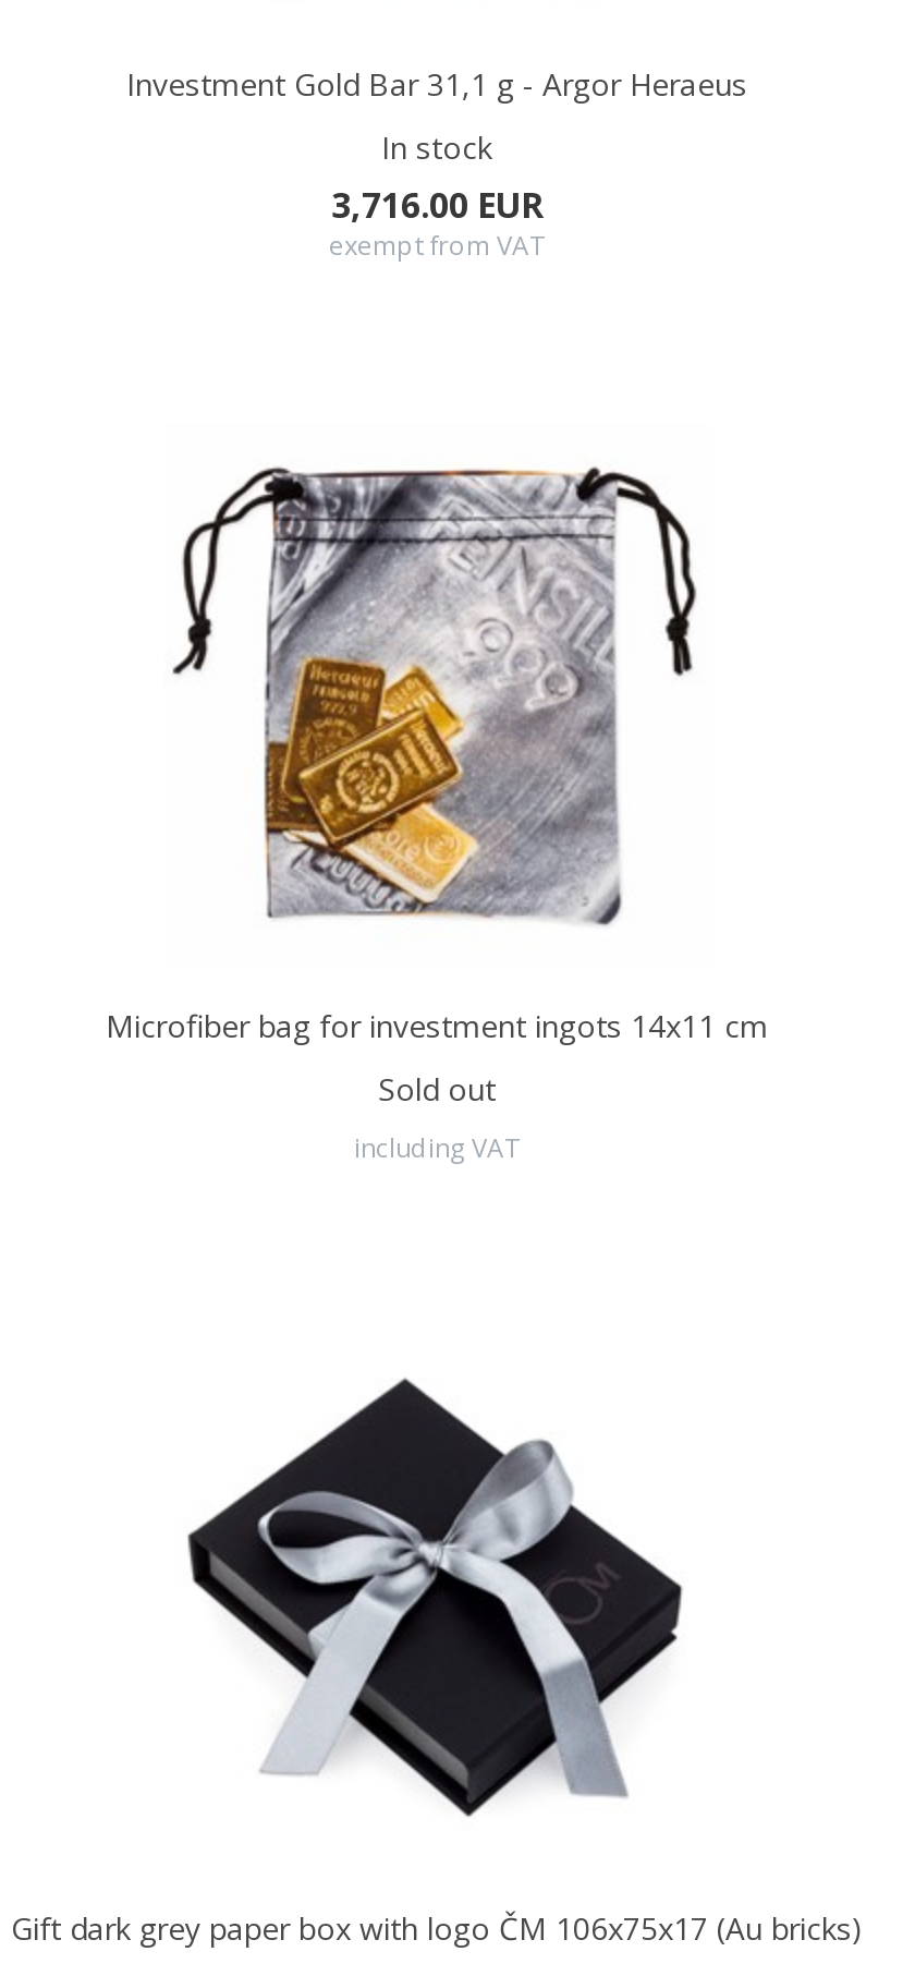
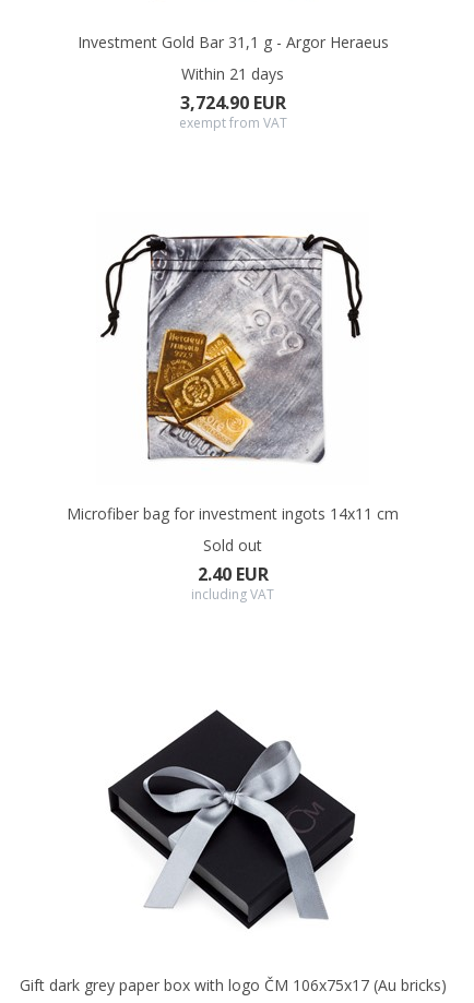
[331,126,542,229] In stock | 3,716.00 EUR -> [180,63,286,115] Within 21 days | 3,724.90 EUR
none -> [197,562,268,586] 2.40 EUR

